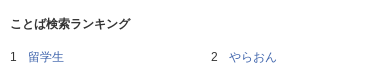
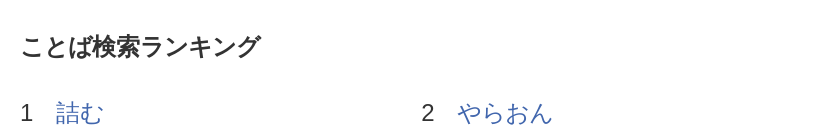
[28,50,64,64] 留学生 -> [56,99,104,127] 詰む

